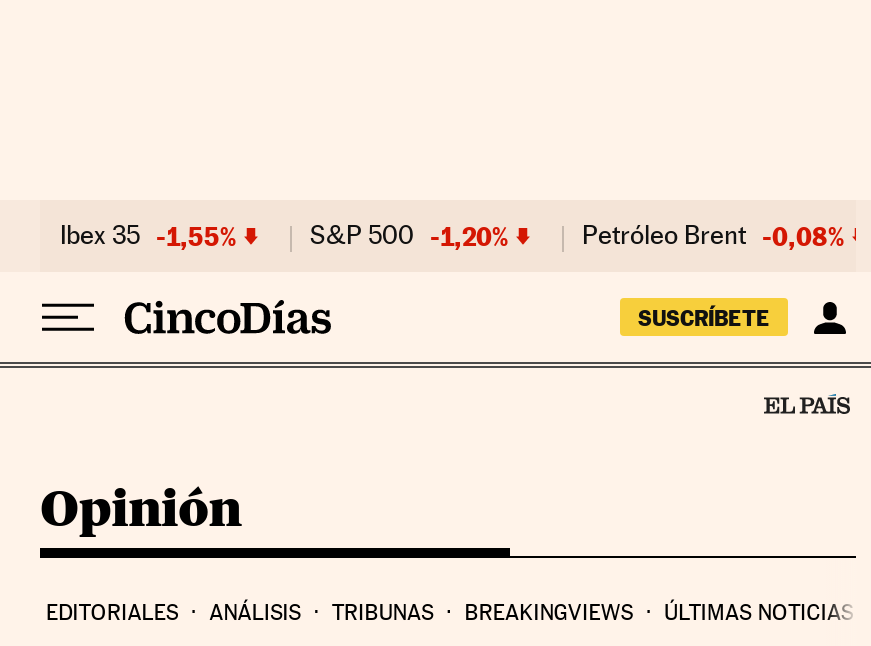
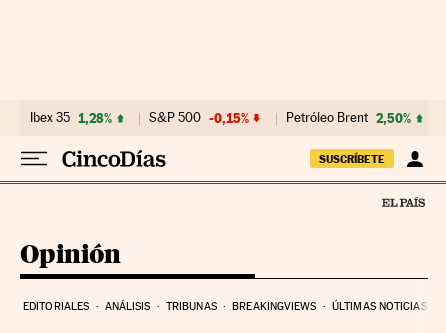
[60,220,236,252] Ibex 35 -1,55% -> [30,110,112,126] Ibex 35 1,28%
[310,220,508,252] S&P 500 -1,20% -> [149,110,249,126] S&P 500 -0,15%
[582,220,844,252] Petróleo Brent -0,08% -> [286,110,411,126] Petróleo Brent 2,50%

